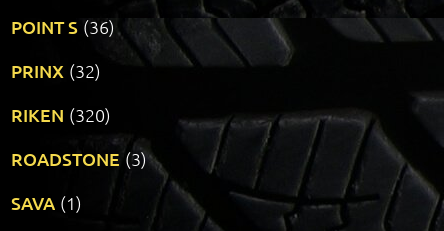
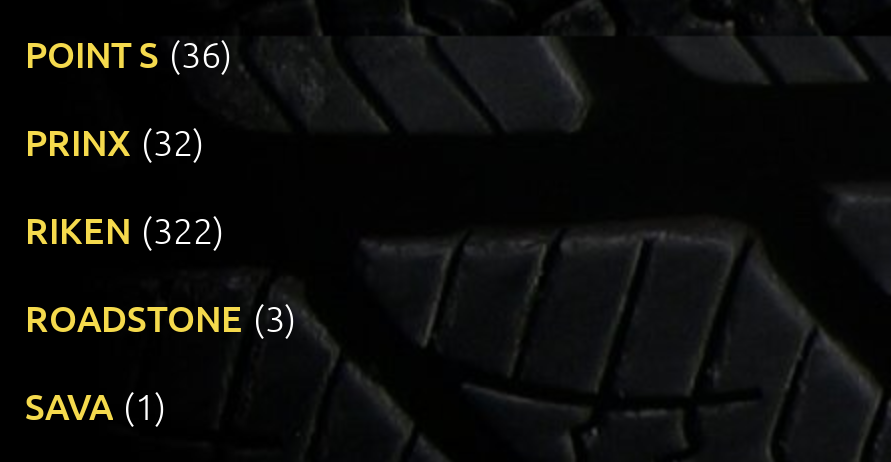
[11,103,111,126] RIKEN (320) -> [25,206,225,252] RIKEN (322)

